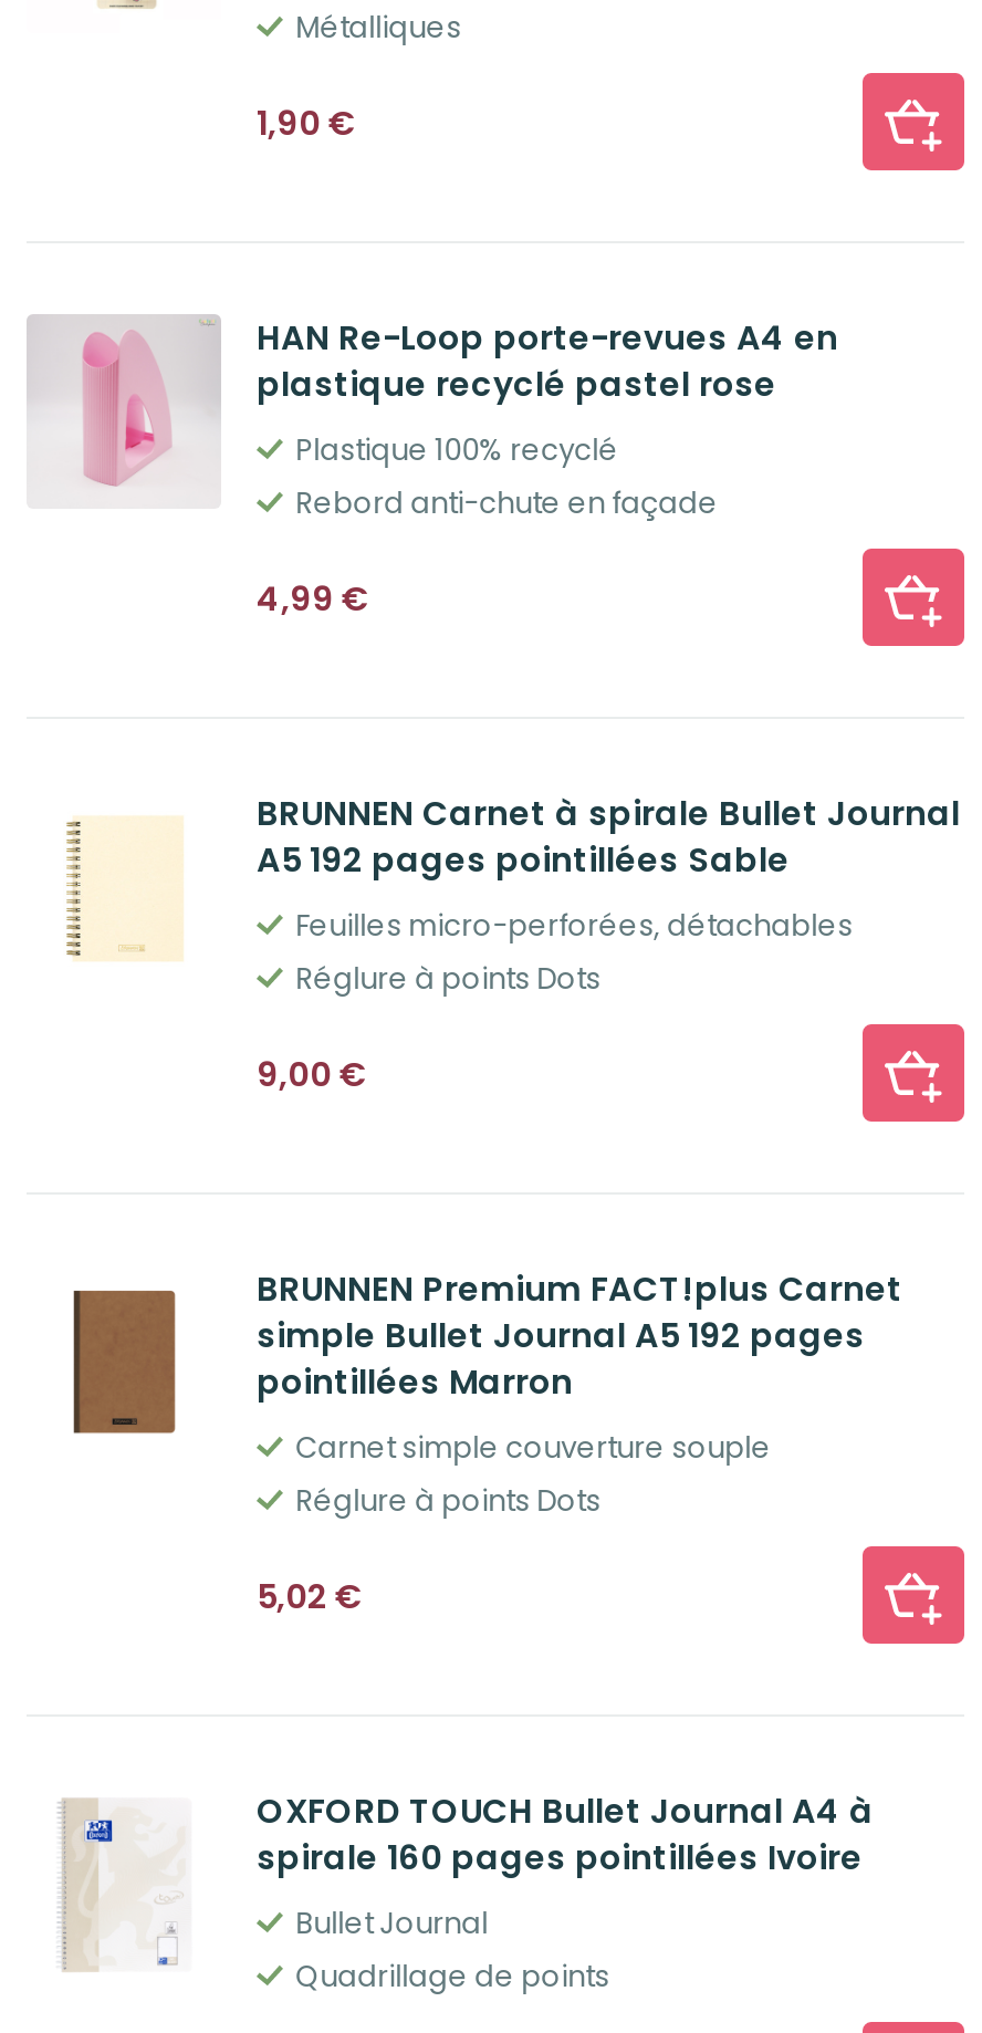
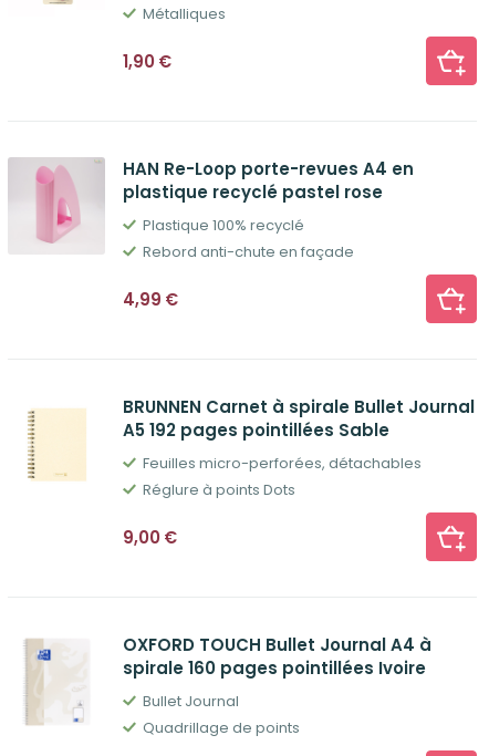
[69,1266,902,1619] [image] | BRUNNEN Premium FACT!plus Carnet | simple Bullet Journal A5 192 pages | pointillées Marron | Carnet simple couverture souple | Réglure à points Dots | 5,02 € -> none

